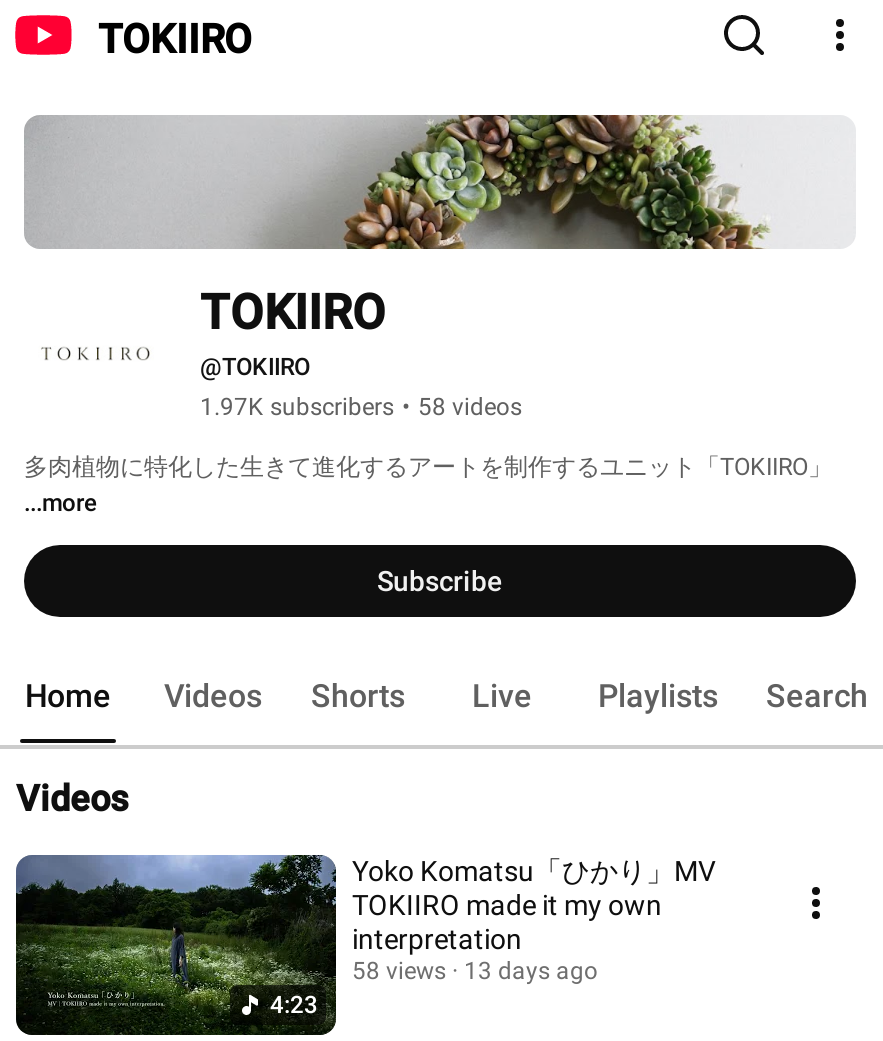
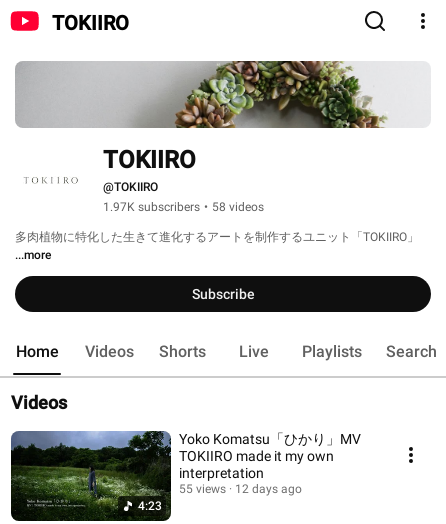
[352,957,446,985] 58 views -> [179,482,226,496] 55 views
[464,957,598,985] 13 days ago -> [235,482,302,496] 12 days ago

